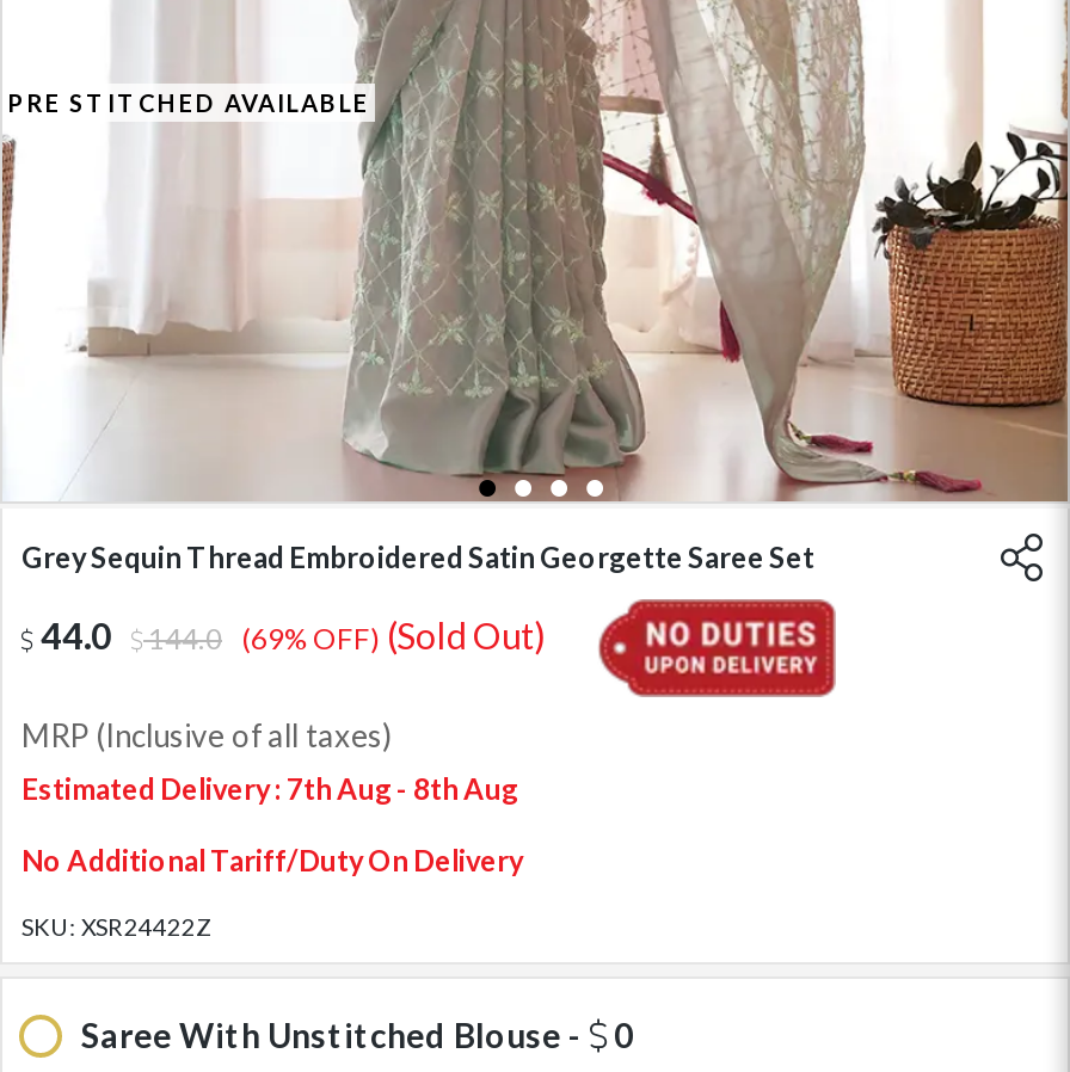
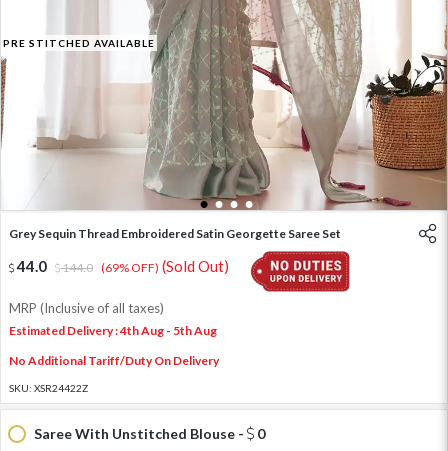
[21,771,518,807] Estimated Delivery : 7th Aug - 8th Aug -> [9,323,217,338] Estimated Delivery : 4th Aug - 5th Aug

